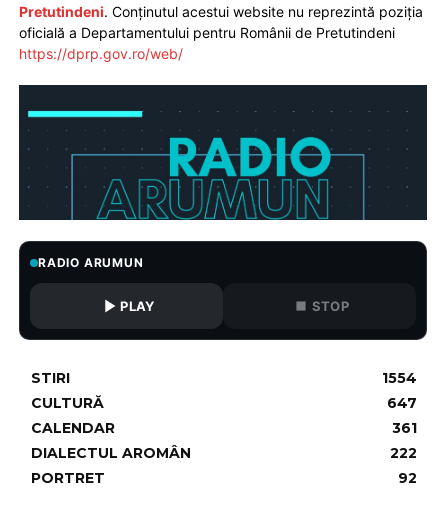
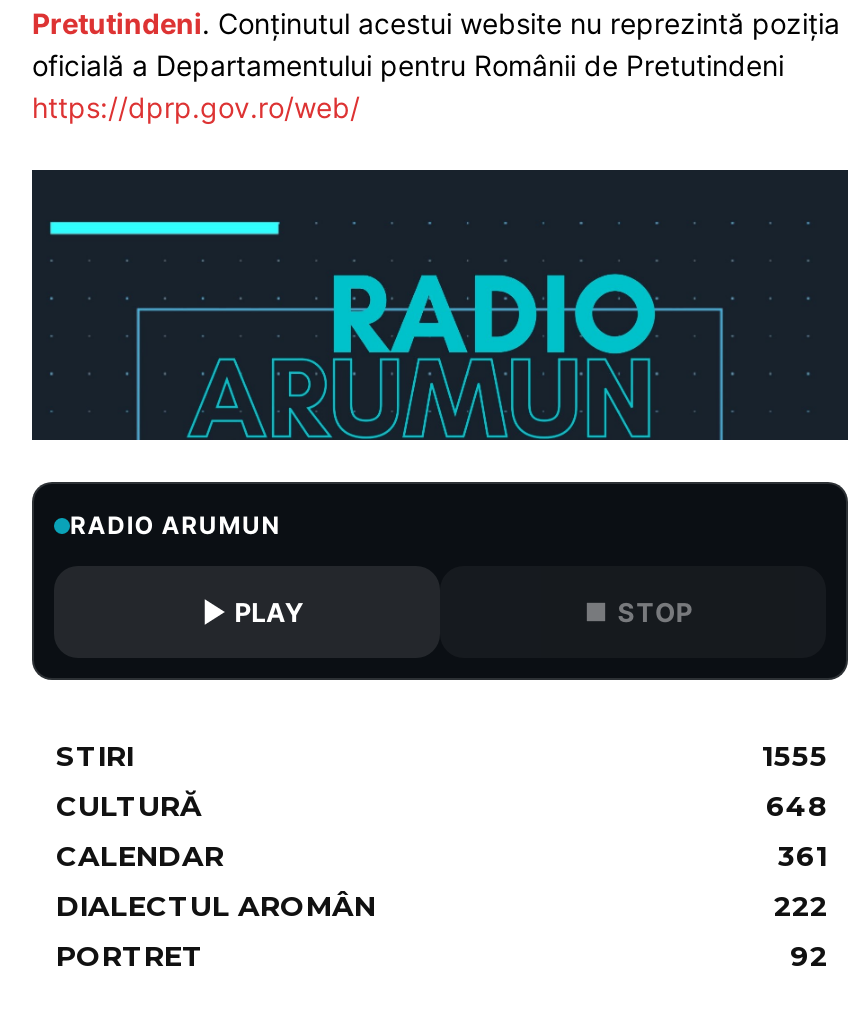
[382,369,417,387] 1554 -> [762,738,828,774] 1555
[387,394,417,412] 647 -> [766,788,828,824] 648

